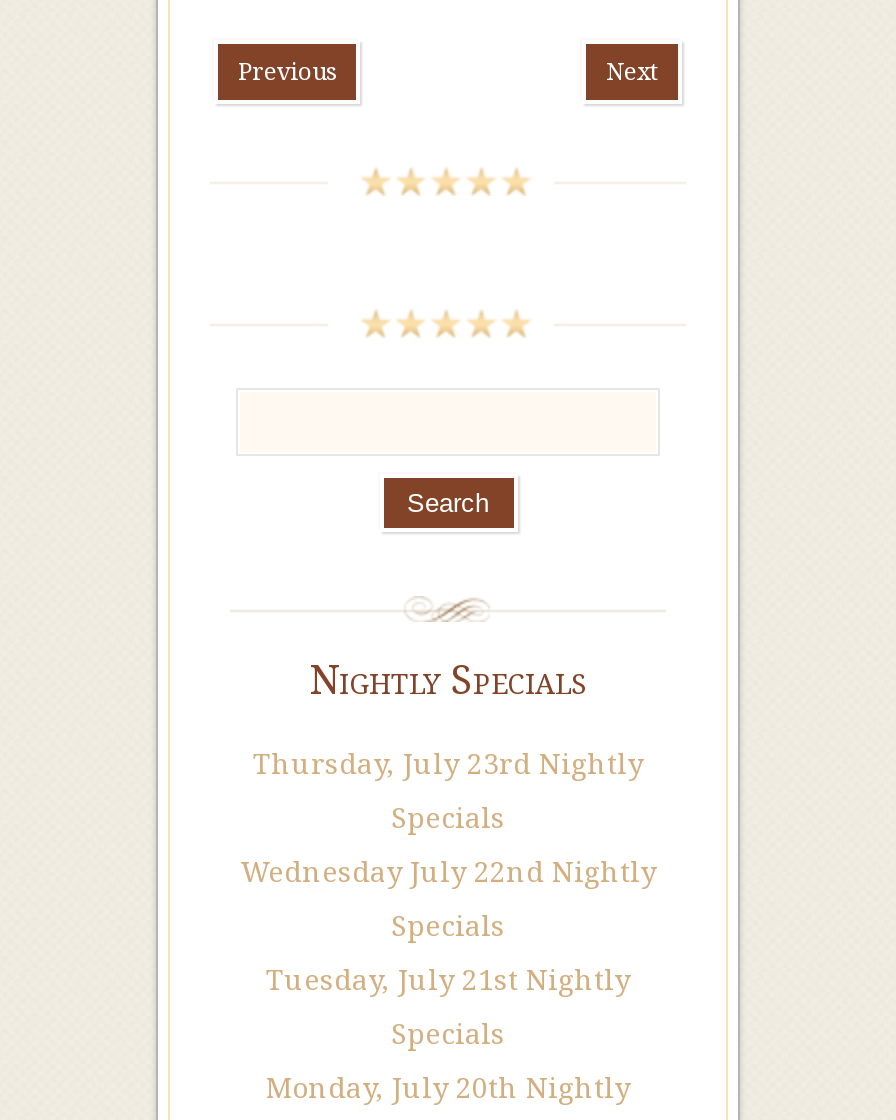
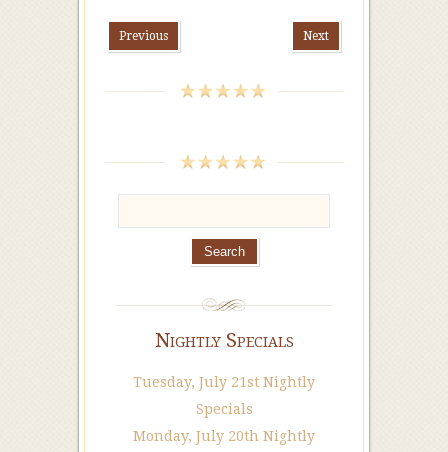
[240,749,656,943] Thursday, July 23rd Nightly | Specials | Wednesday July 22nd Nightly | Specials -> none

